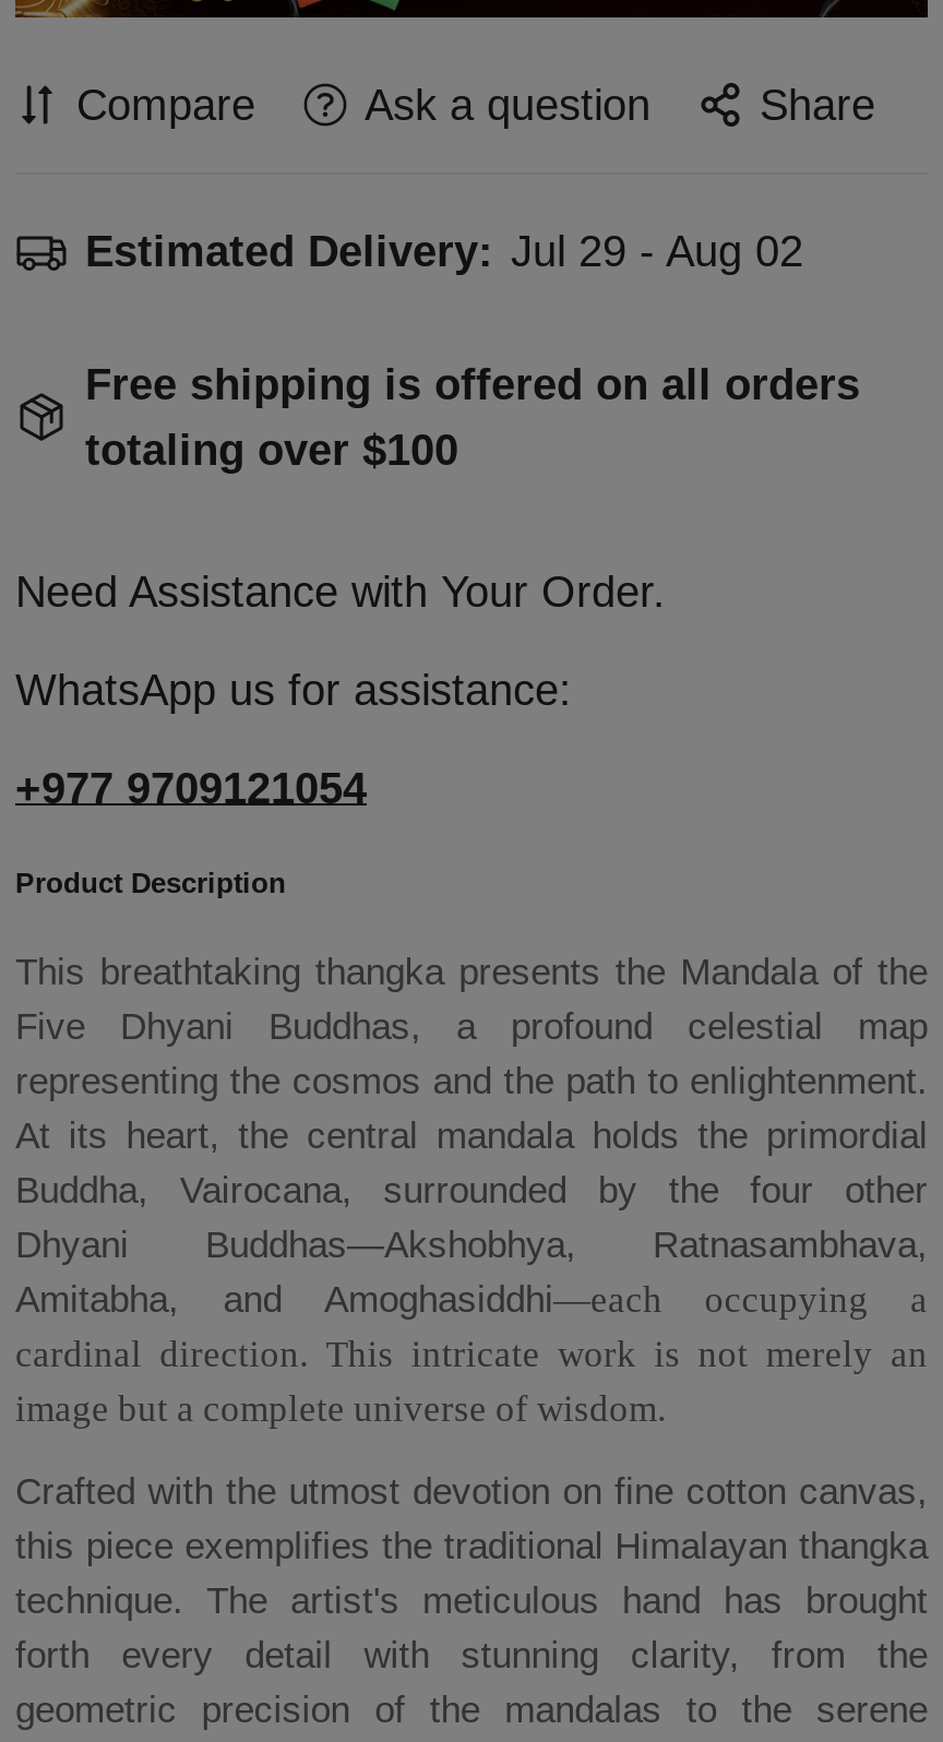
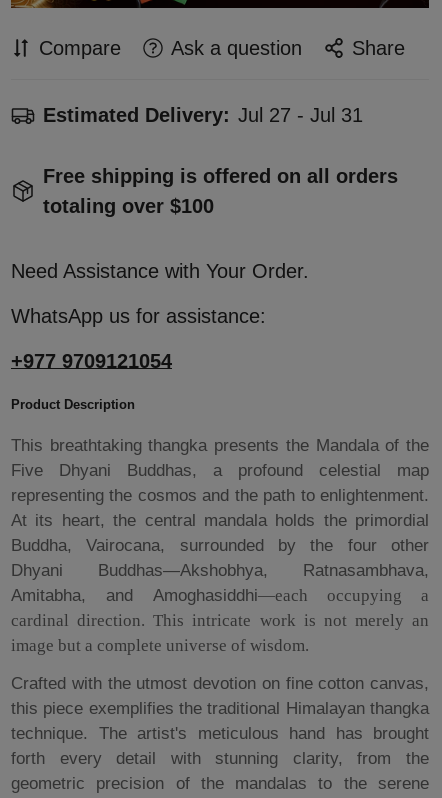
[85,228,803,276] Estimated Delivery: Jul 29 - Aug 02 -> [43,104,363,126] Estimated Delivery: Jul 27 - Jul 31

